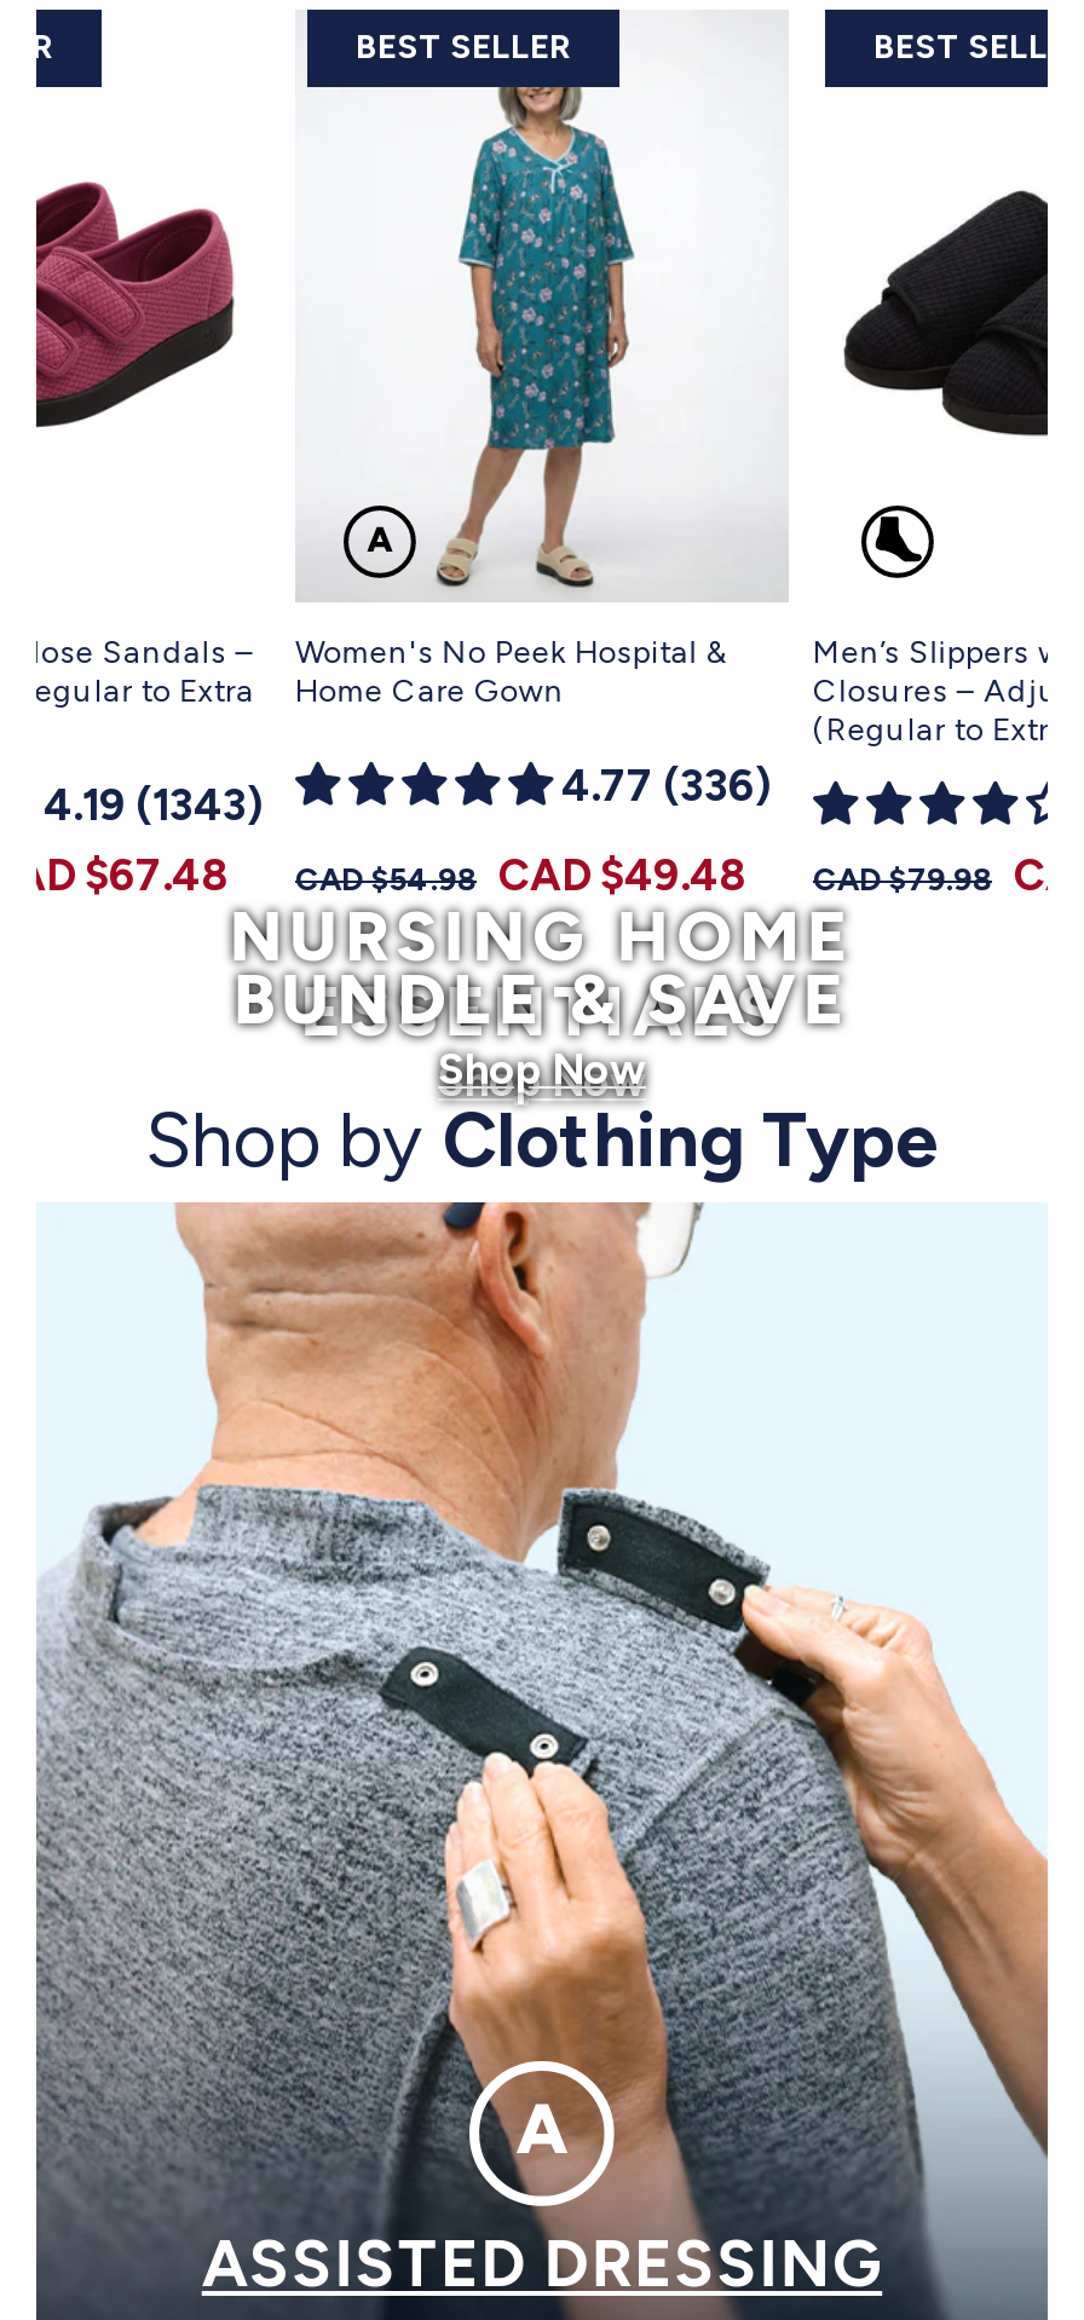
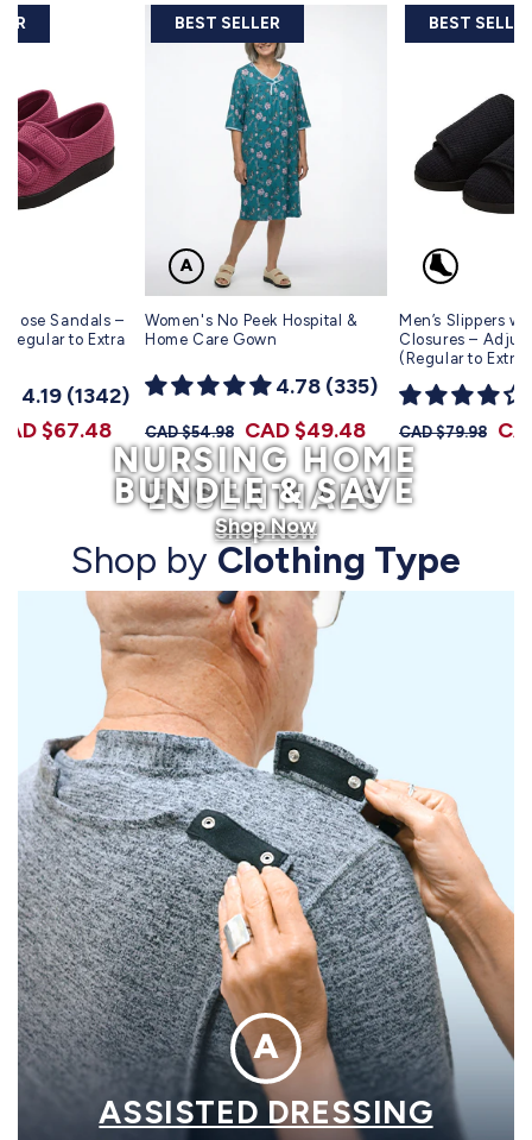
[561,759,772,812] 4.77 (336) -> [275,373,378,399] 4.78 (335)
[44,778,264,832] 4.19 (1343) -> [21,383,129,409] 4.19 (1342)

